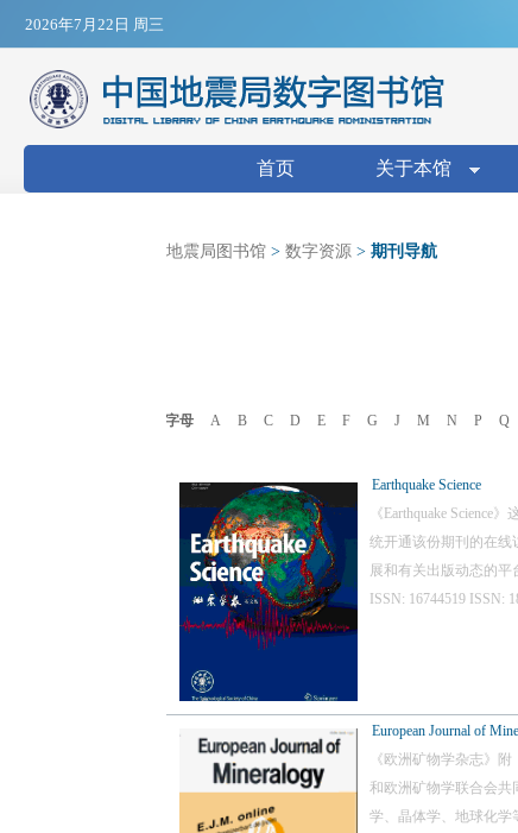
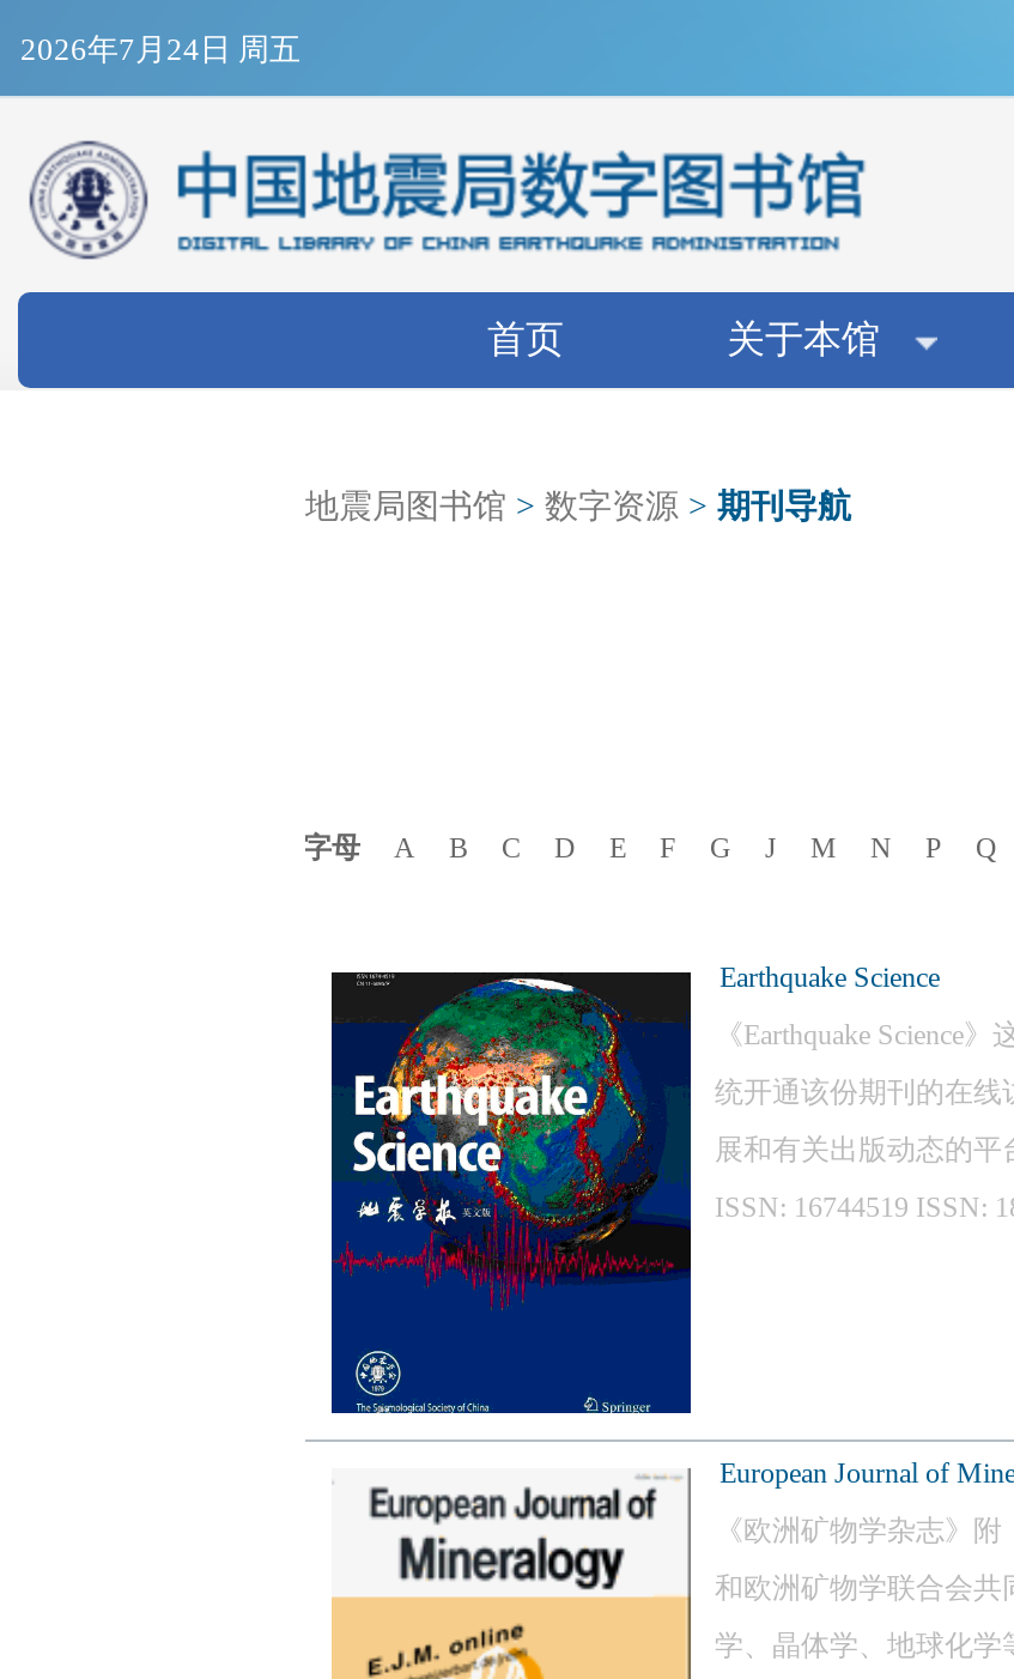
[25,15,164,33] 2026年7月22日 周三 -> [20,31,300,67] 2026年7月24日 周五

